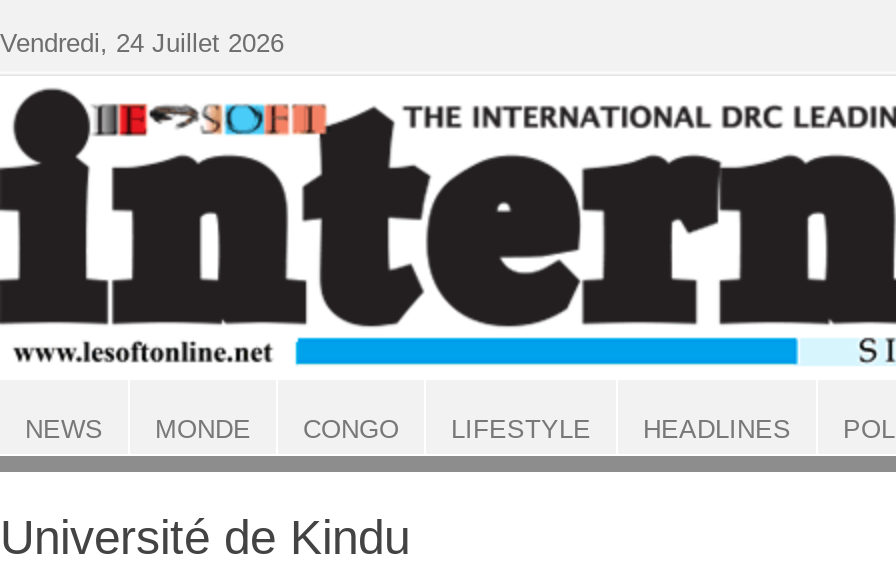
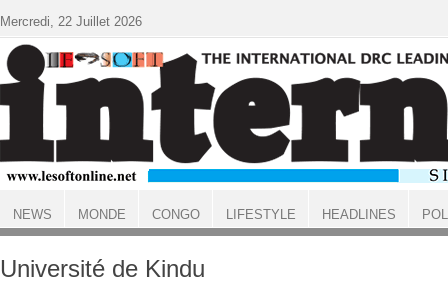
[0,28,284,58] Vendredi, 24 Juillet 2026 -> [0,14,142,29] Mercredi, 22 Juillet 2026

